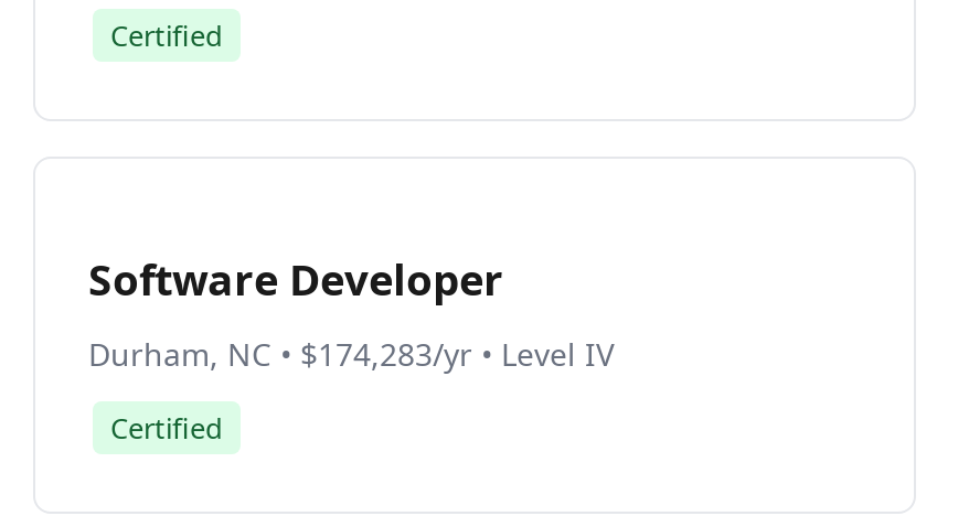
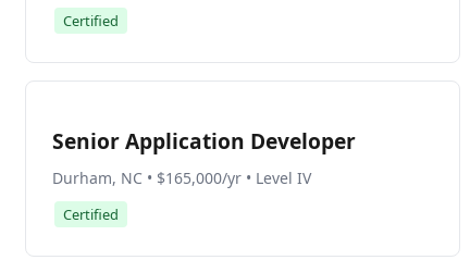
[88,249,614,375] Software Developer | Durham, NC • $174,283/yr • Level IV -> [52,126,356,188] Senior Application Developer | Durham, NC • $165,000/yr • Level IV

